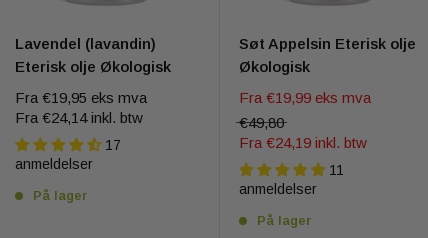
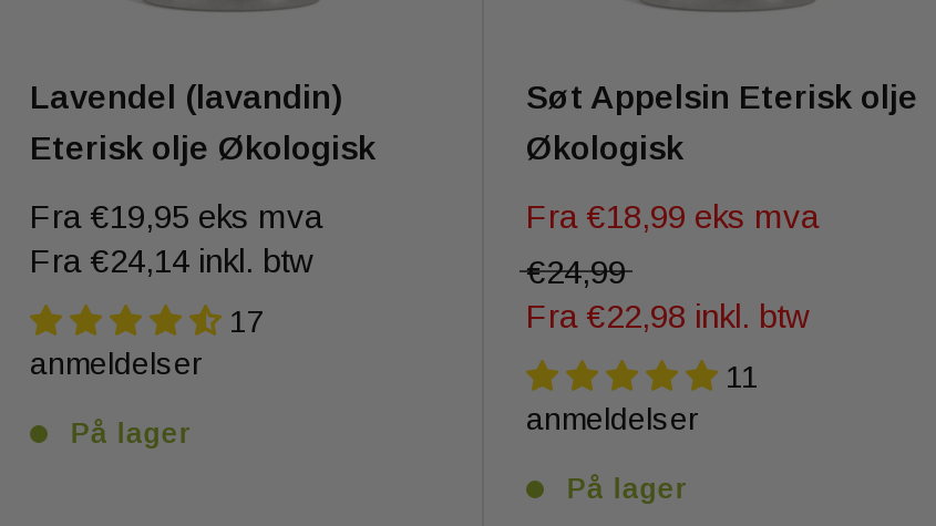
[239,89,371,106] Fra €19,99 eks mva -> [526,196,819,234] Fra €18,99 eks mva
[239,114,284,131] €49,80 -> [526,252,626,289] €24,99
[239,134,367,151] Fra €24,19 inkl. btw -> [526,296,810,334] Fra €22,98 inkl. btw

